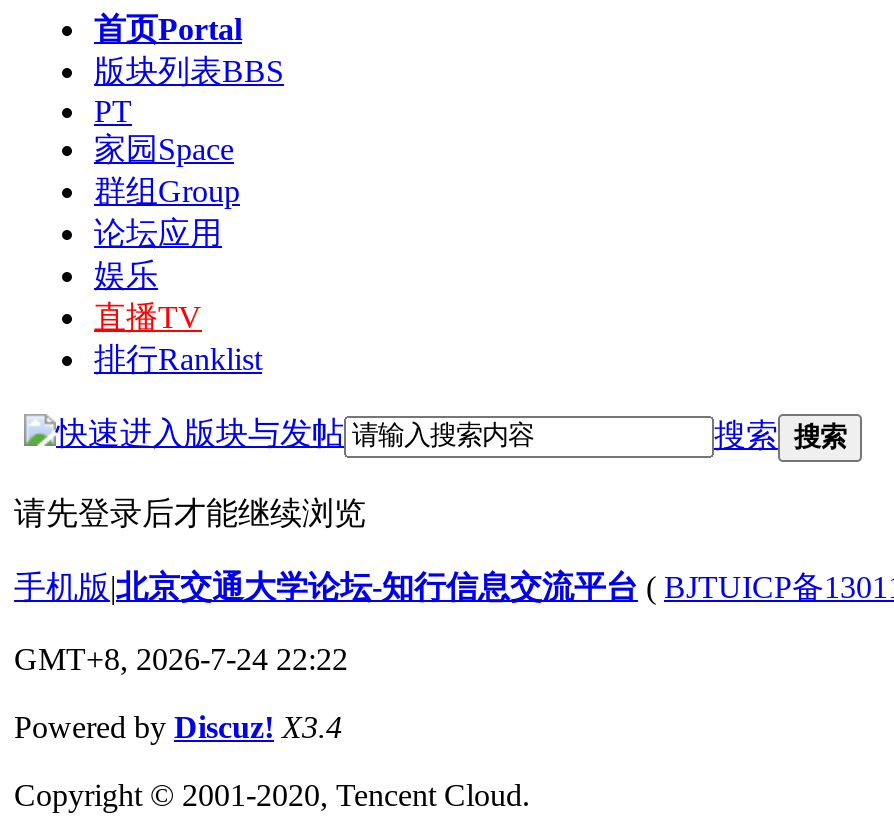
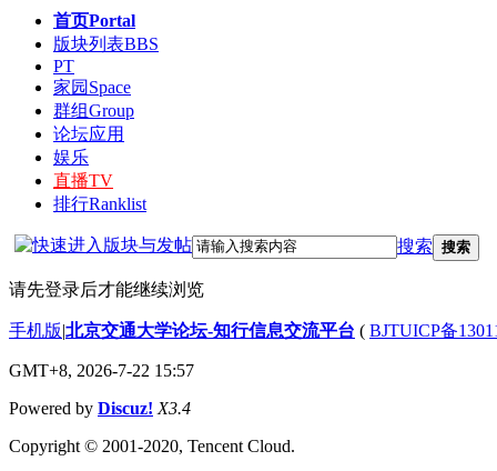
[14,642,348,676] GMT+8, 2026-7-24 22:22 -> [9,361,194,380] GMT+8, 2026-7-22 15:57

